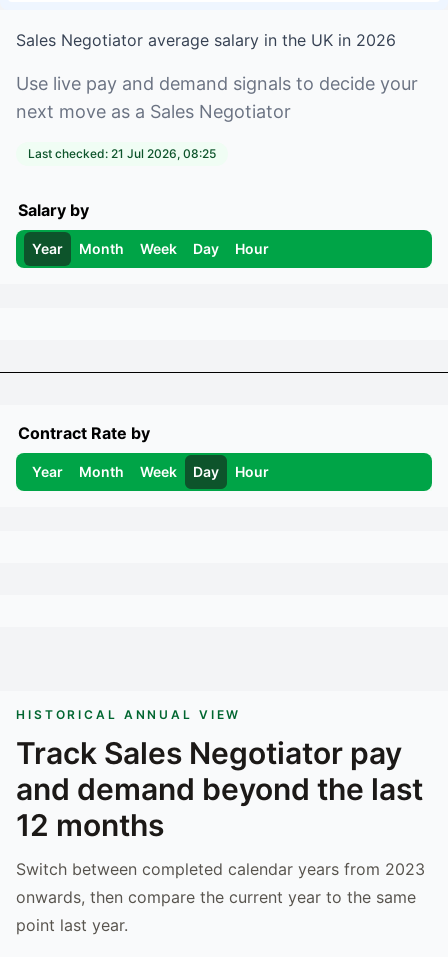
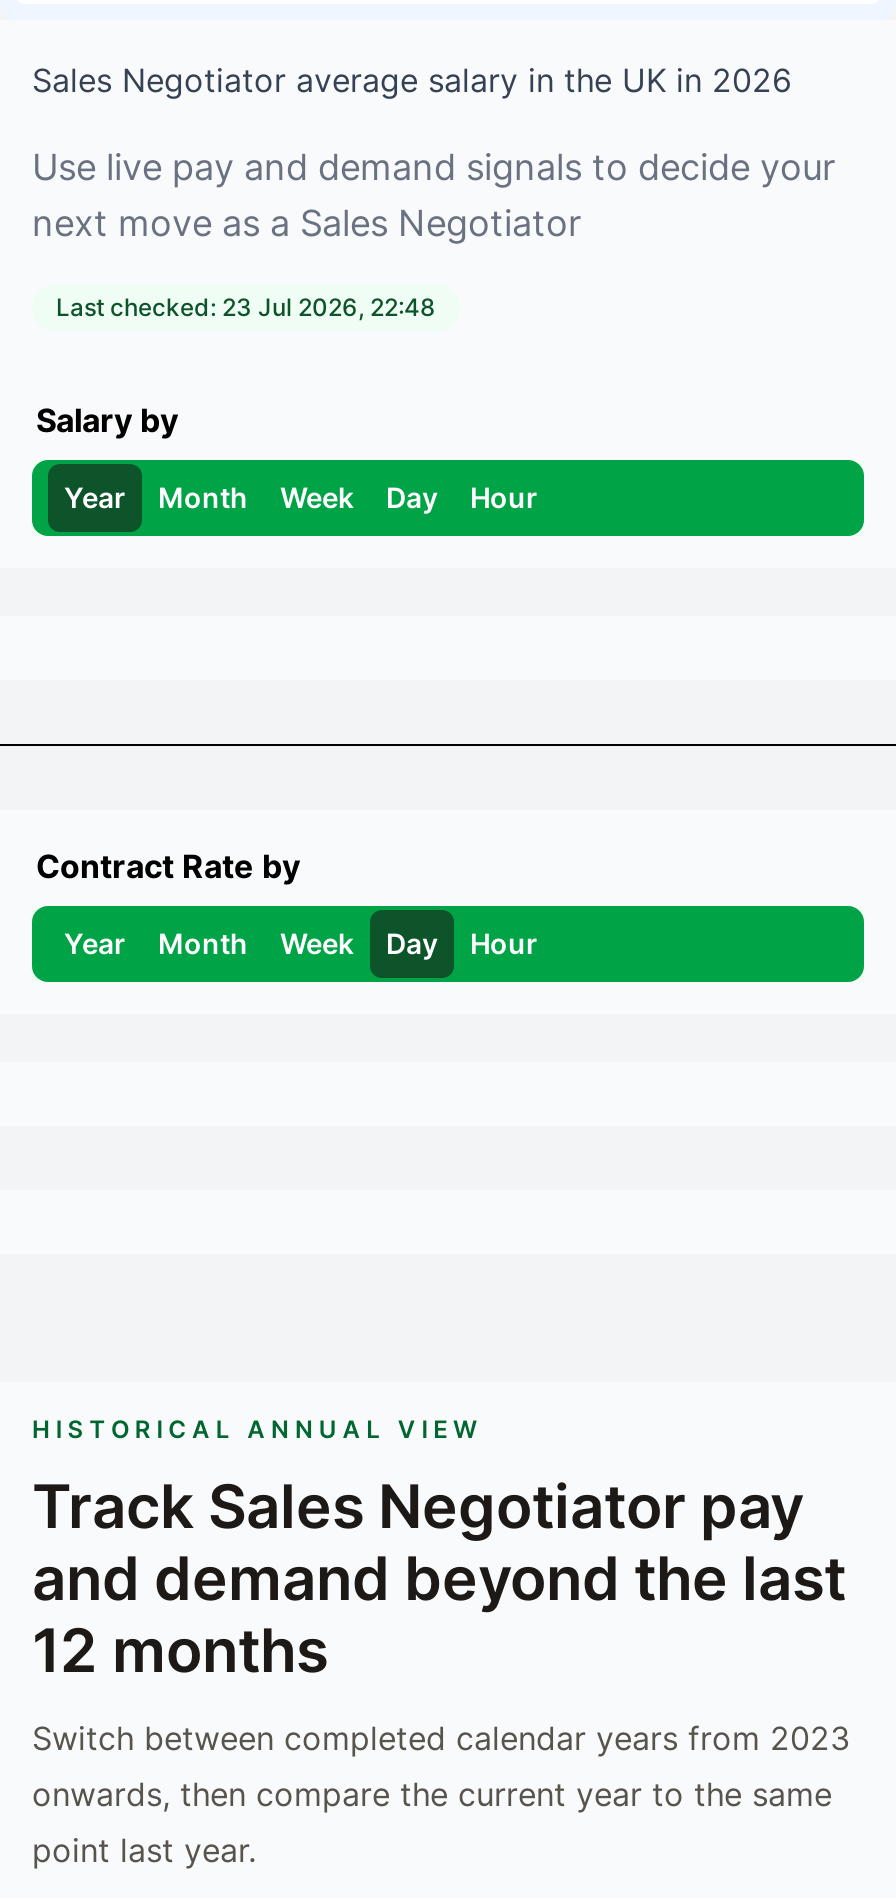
[28,146,216,161] Last checked: 21 Jul 2026, 08:25 -> [56,292,436,322] Last checked: 23 Jul 2026, 22:48

